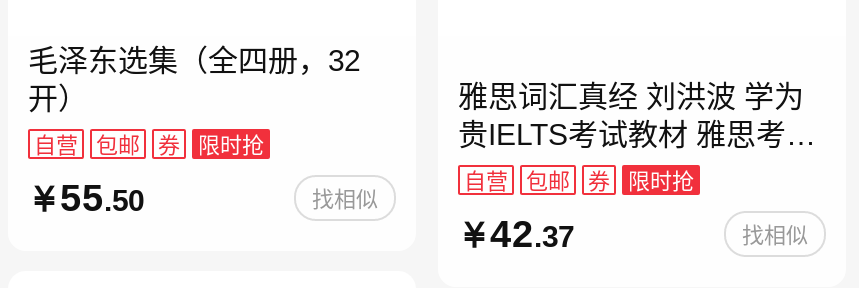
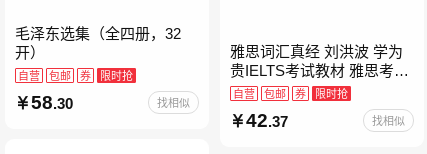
[60,177,144,215] 55.50 -> [31,92,73,111] 58.30

